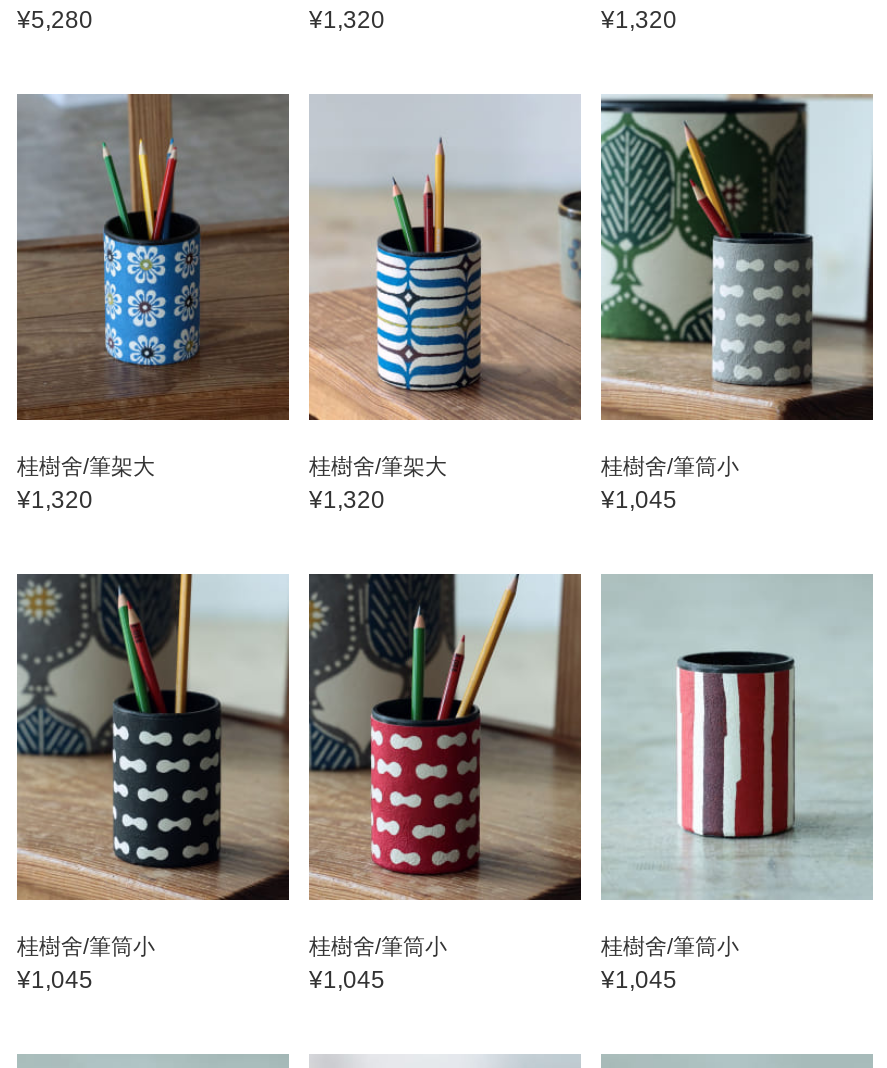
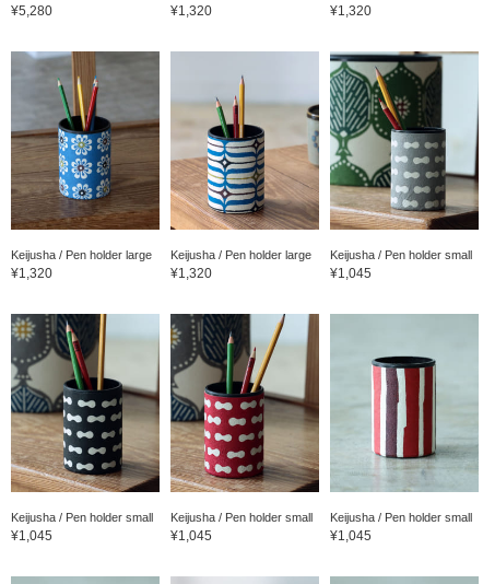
[17,454,155,478] 桂樹舍/筆架大 -> [11,248,152,261] Keijusha / Pen holder large
[309,454,447,478] 桂樹舍/筆架大 -> [170,248,311,261] Keijusha / Pen holder large
[601,454,739,478] 桂樹舍/筆筒小 -> [330,248,472,261] Keijusha / Pen holder small
[17,934,155,958] 桂樹舍/筆筒小 -> [11,511,153,524] Keijusha / Pen holder small
[309,934,447,958] 桂樹舍/筆筒小 -> [170,511,313,524] Keijusha / Pen holder small
[601,934,739,958] 桂樹舍/筆筒小 -> [330,511,472,524] Keijusha / Pen holder small

